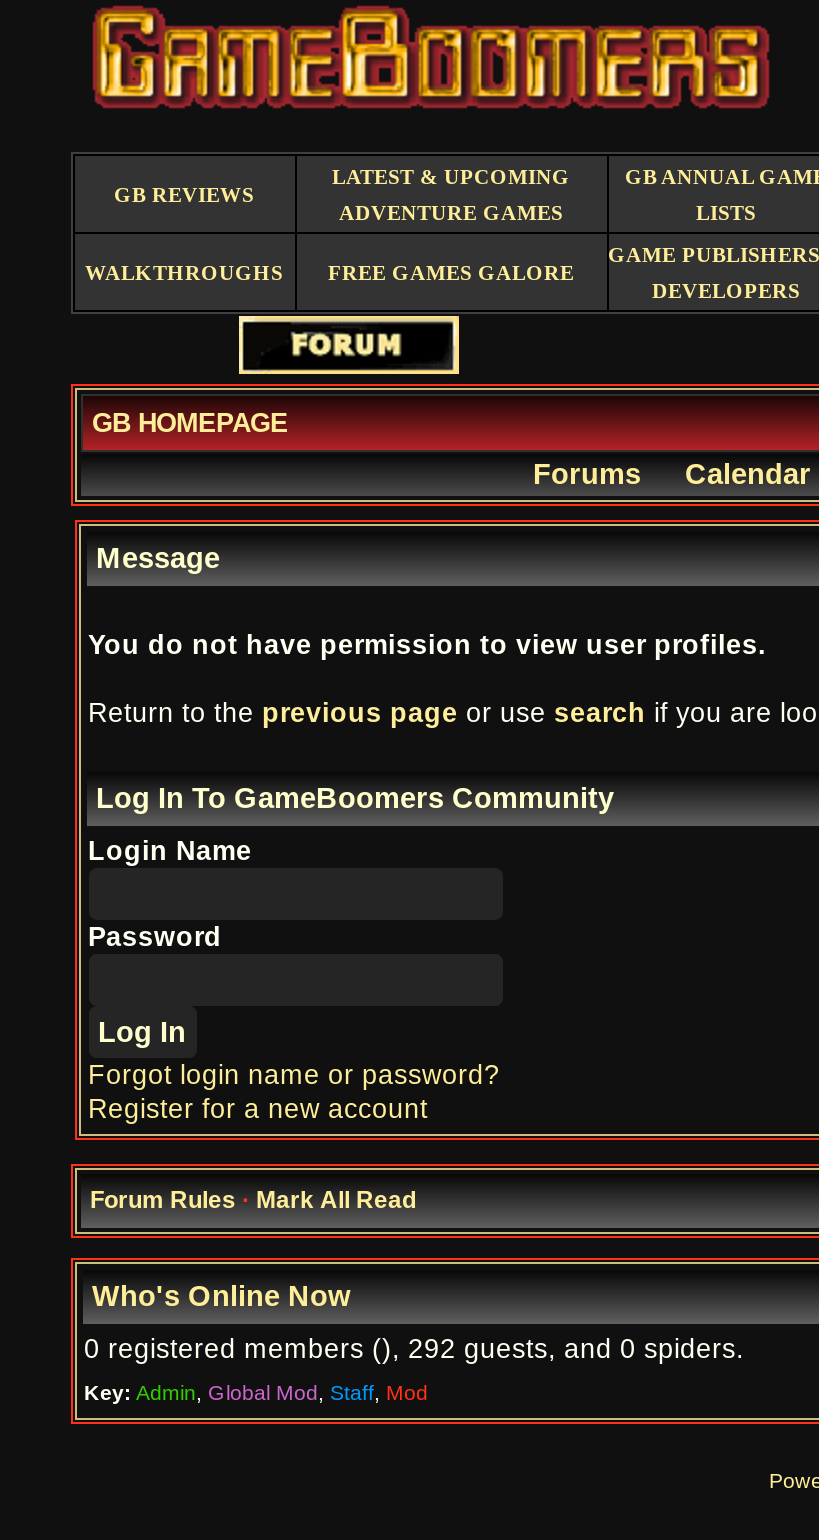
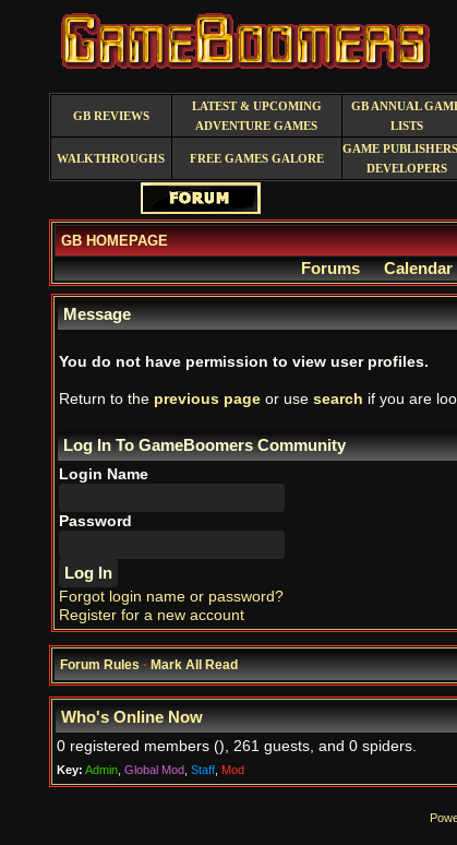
[84,1334,744,1364] 0 registered members (), 292 guests, and 0 spiders. -> [56,738,416,754] 0 registered members (), 261 guests, and 0 spiders.

